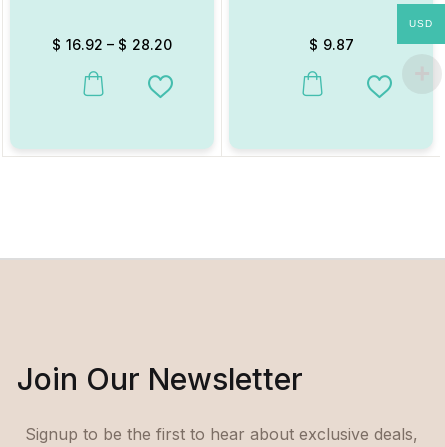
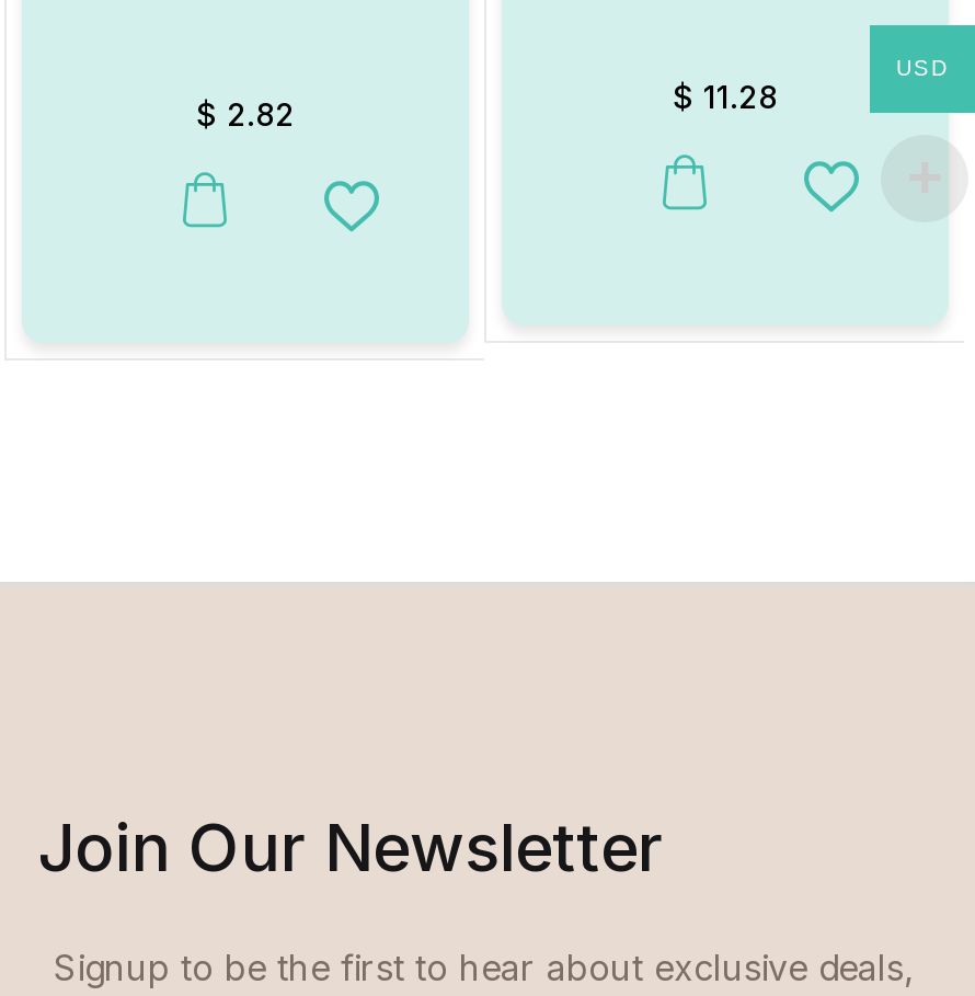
[52,36,172,53] $ 16.92 – $ 28.20 -> [196,96,295,133] $ 2.82
[308,36,353,53] $ 9.87 -> [673,77,778,115] $ 11.28

